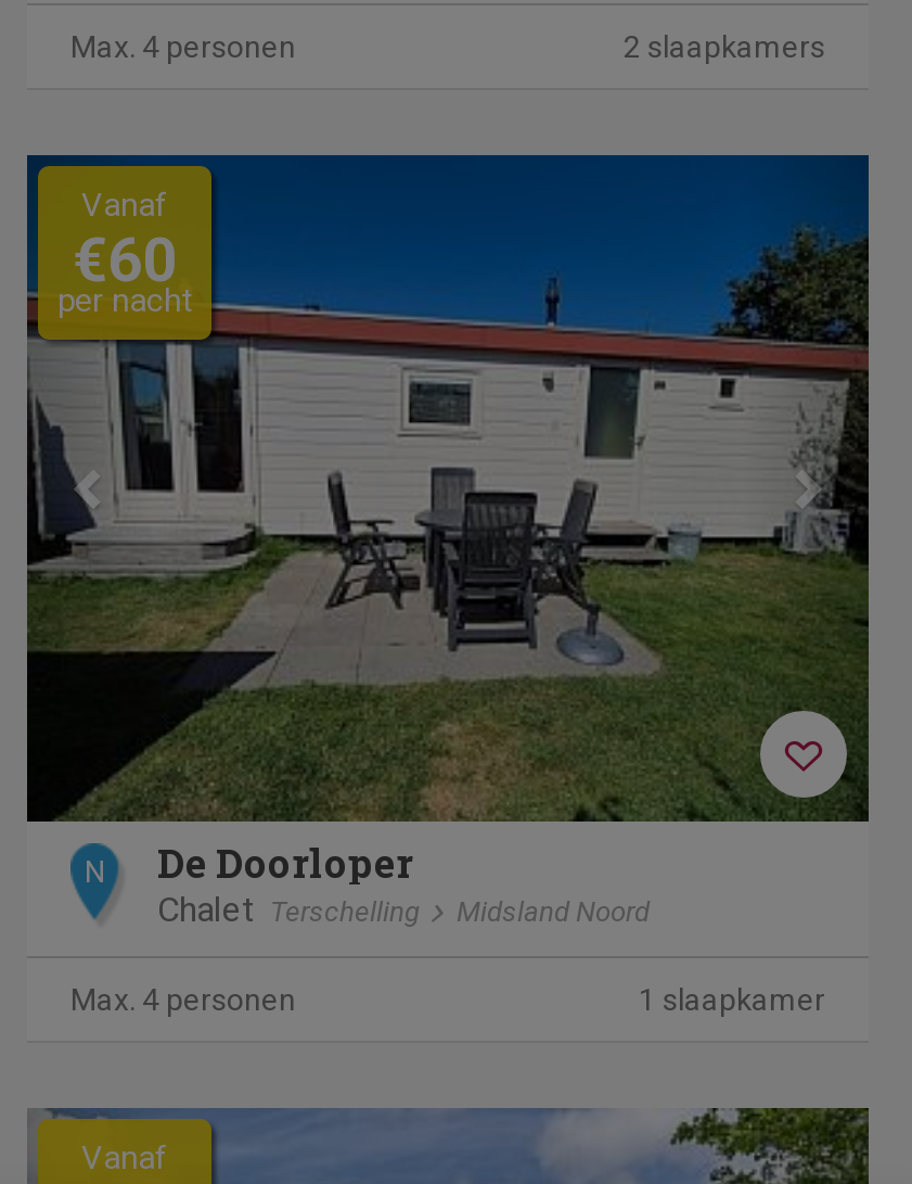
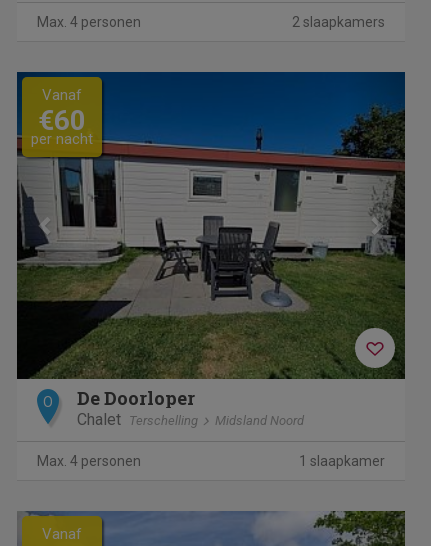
[85,853,104,888] N -> [43,394,53,410] O

